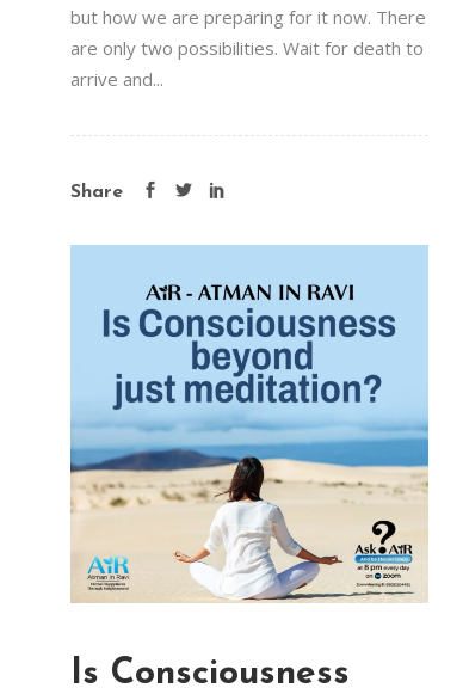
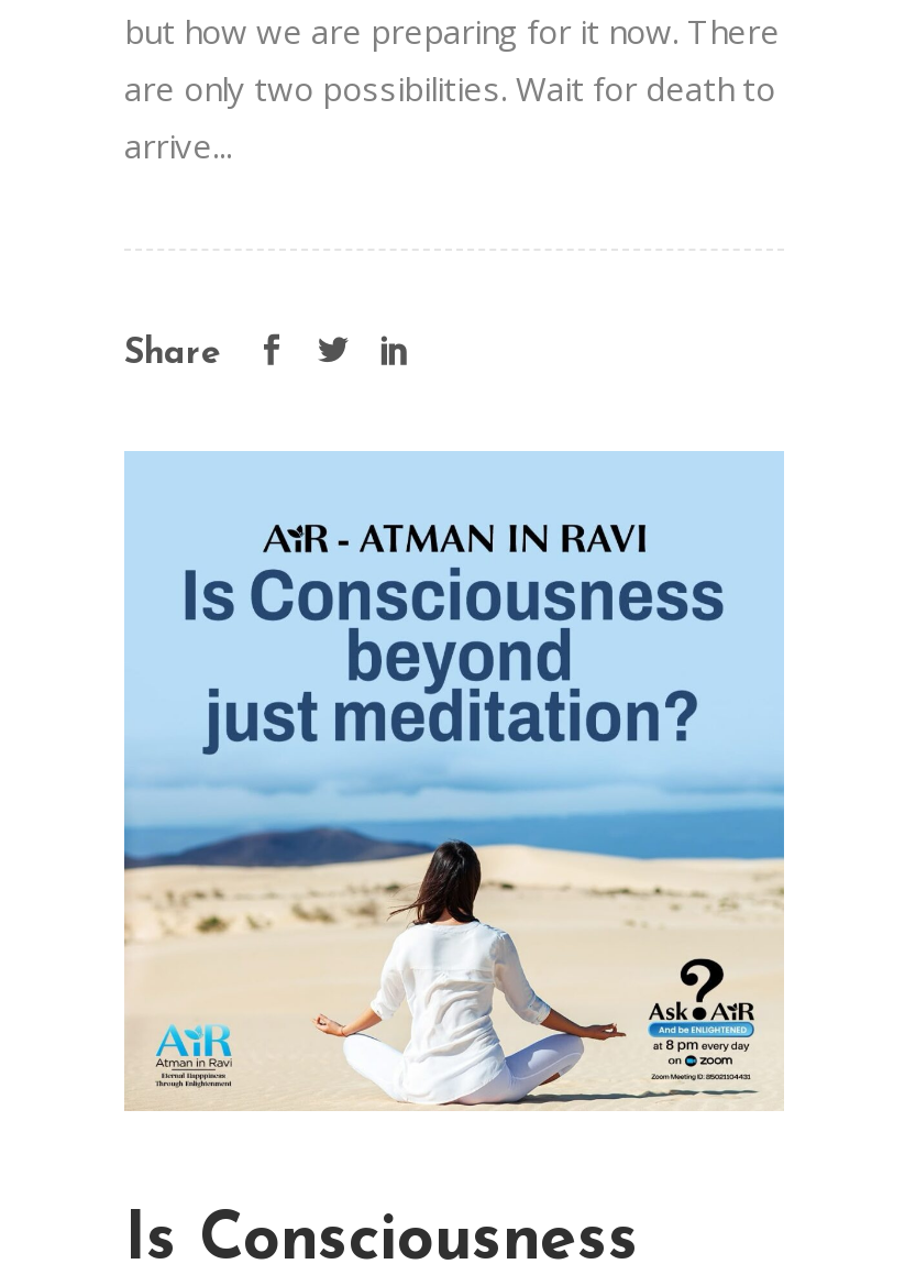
[70,67,163,91] arrive and... -> [124,123,232,167] arrive...

